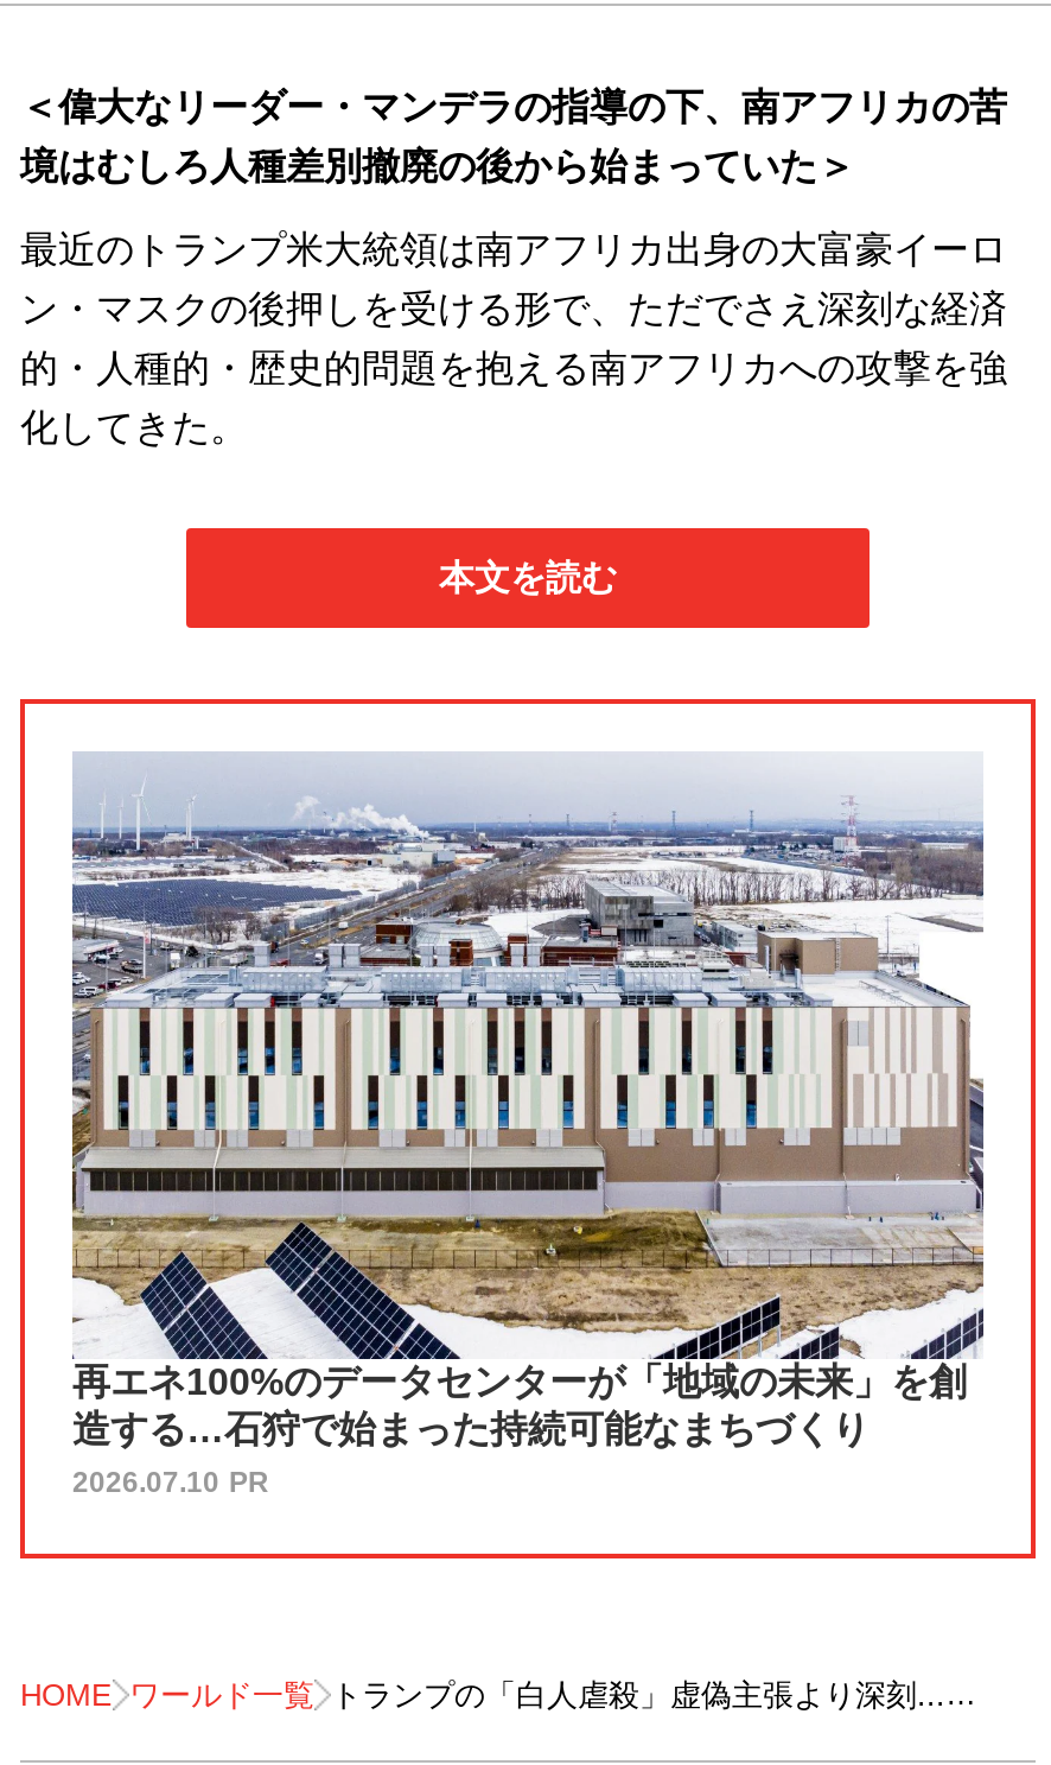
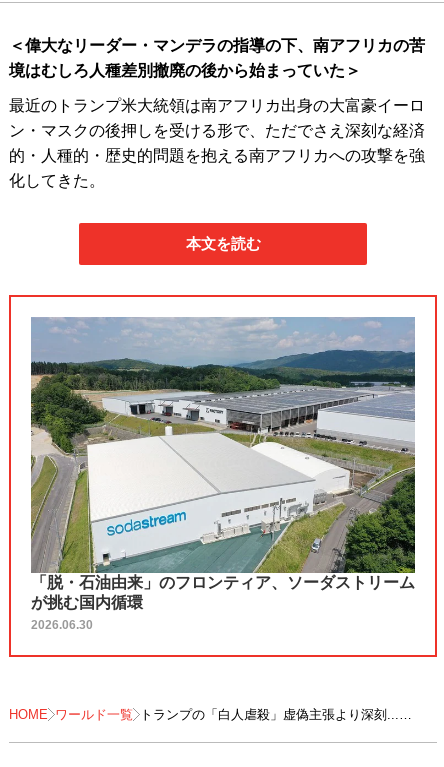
[70,749,986,1498] [image] | 再エネ100%のデータセンターが「地域の未来」を創 | 造する…石狩で始まった持続可能なまちづくり | 2026.07.10 PR -> [30,316,416,632] [image] | 「脱・石油由来」のフロンティア、ソーダストリーム | が挑む国内循環 | 2026.06.30

